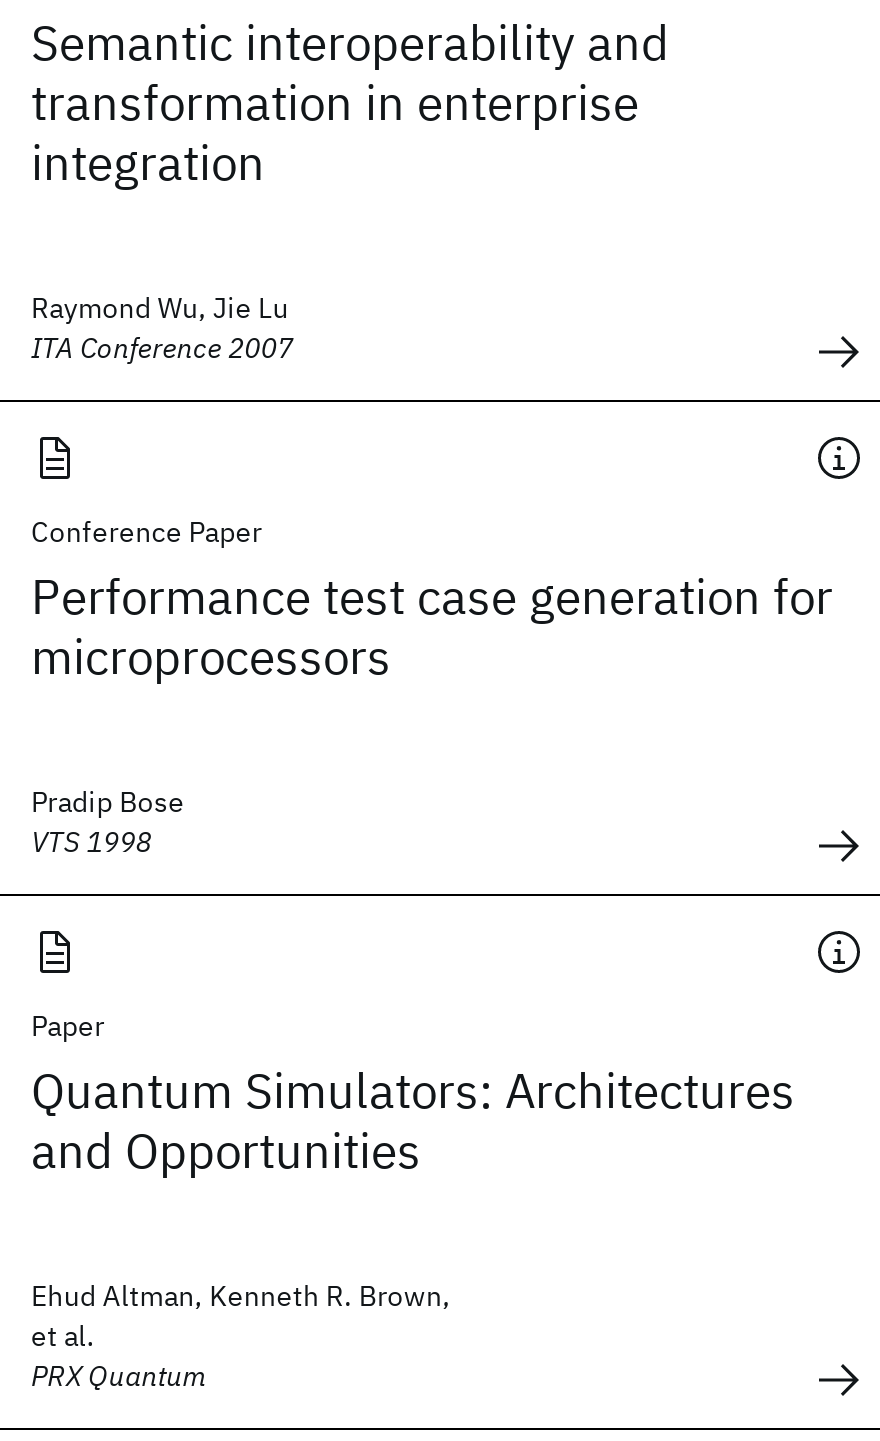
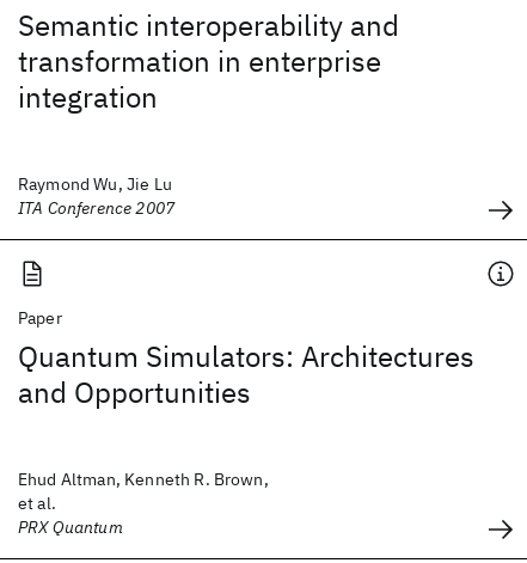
[31,514,833,860] Conference Paper | Performance test case generation for | microprocessors | Pradip Bose | VTS 1998 -> none

